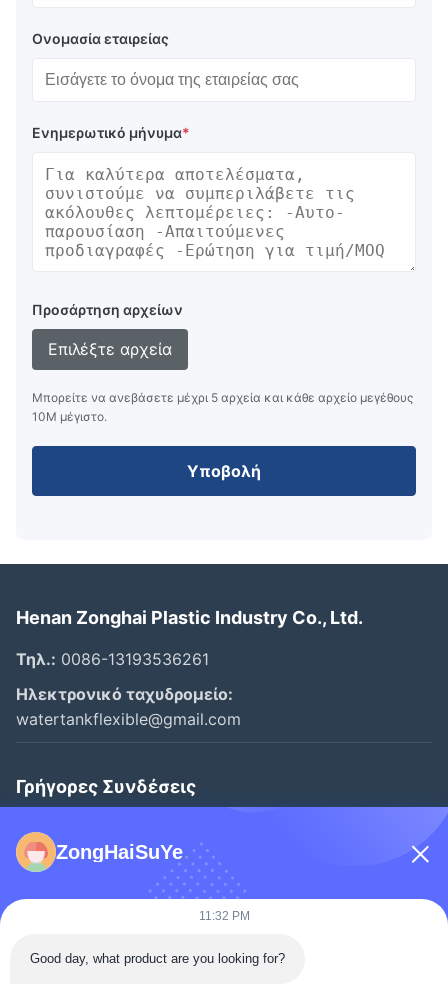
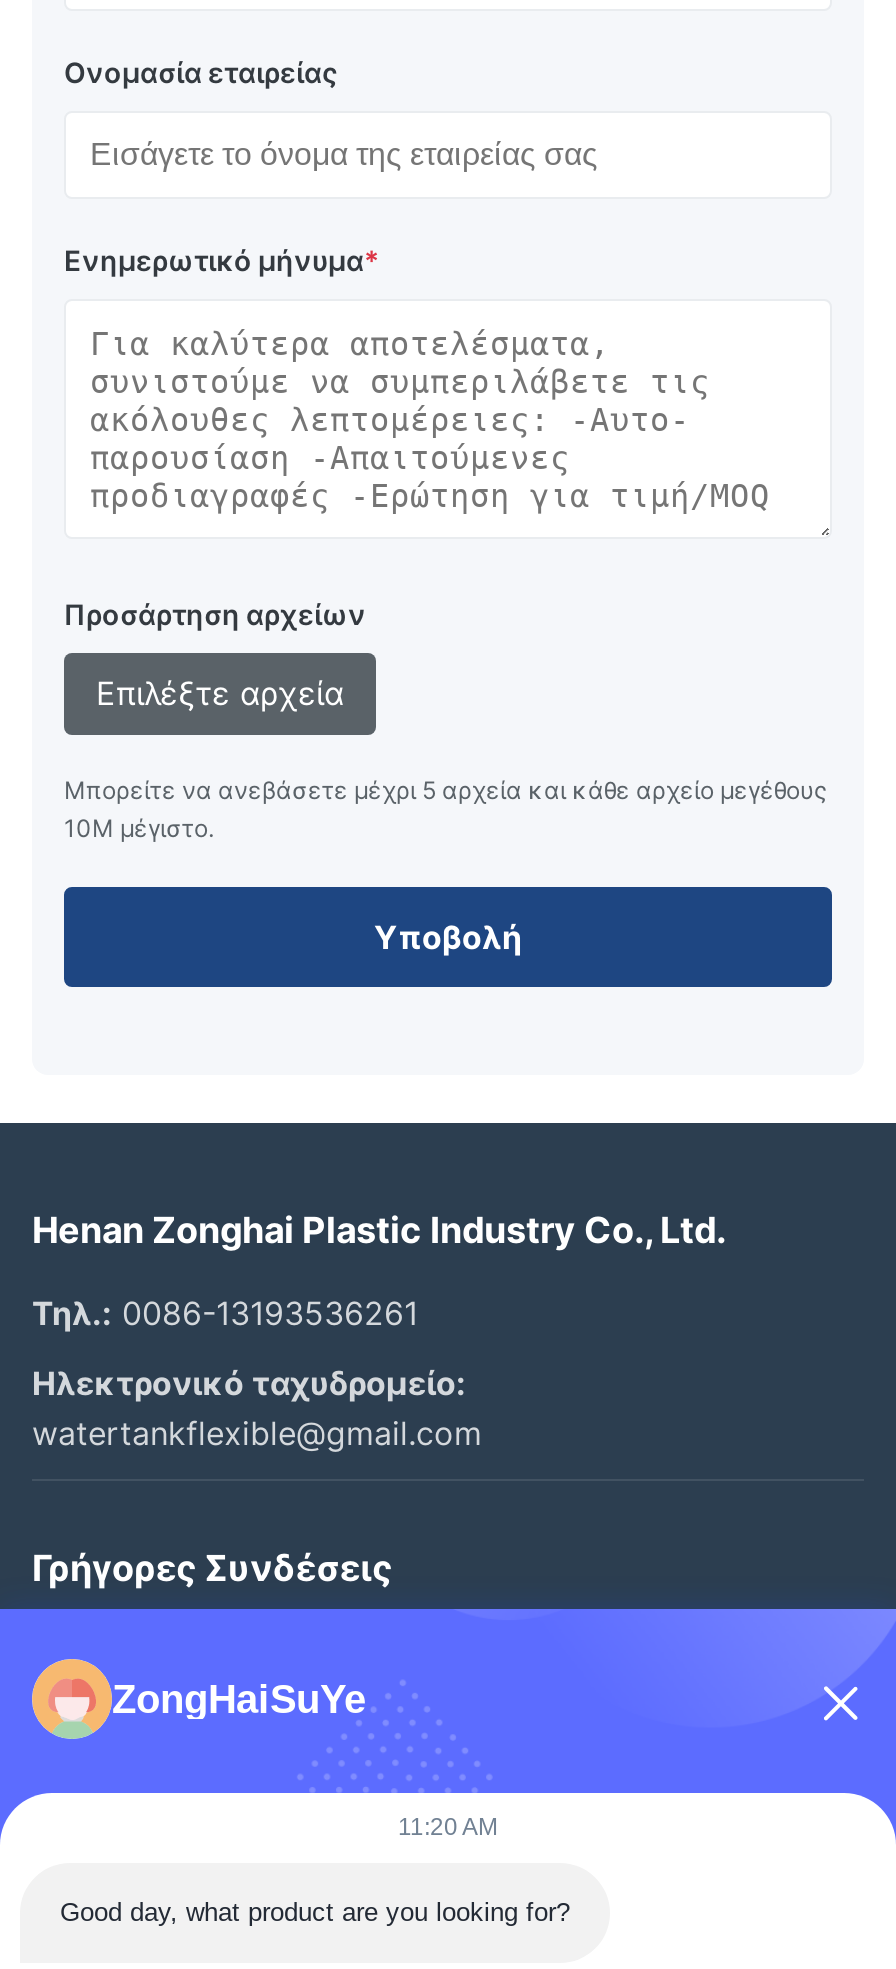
[198,909,249,923] 11:32 PM -> [398,1813,498,1841] 11:20 AM

